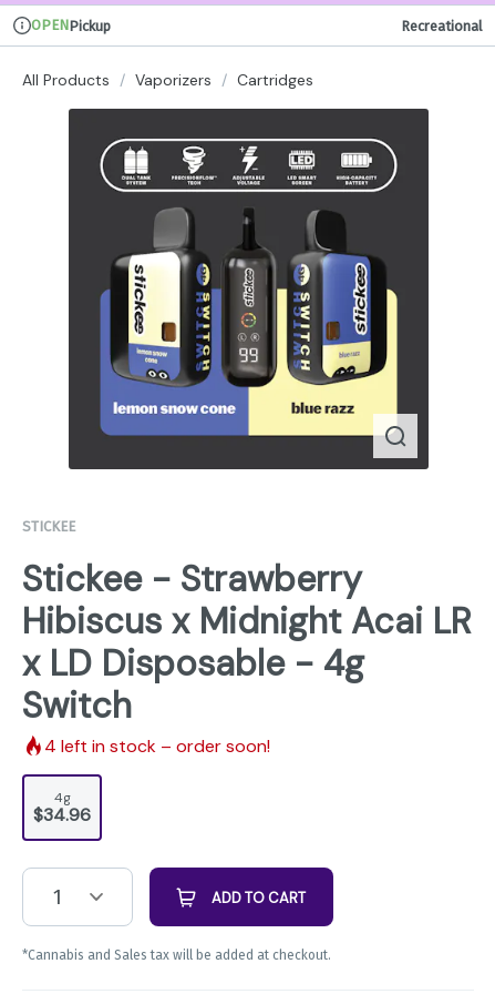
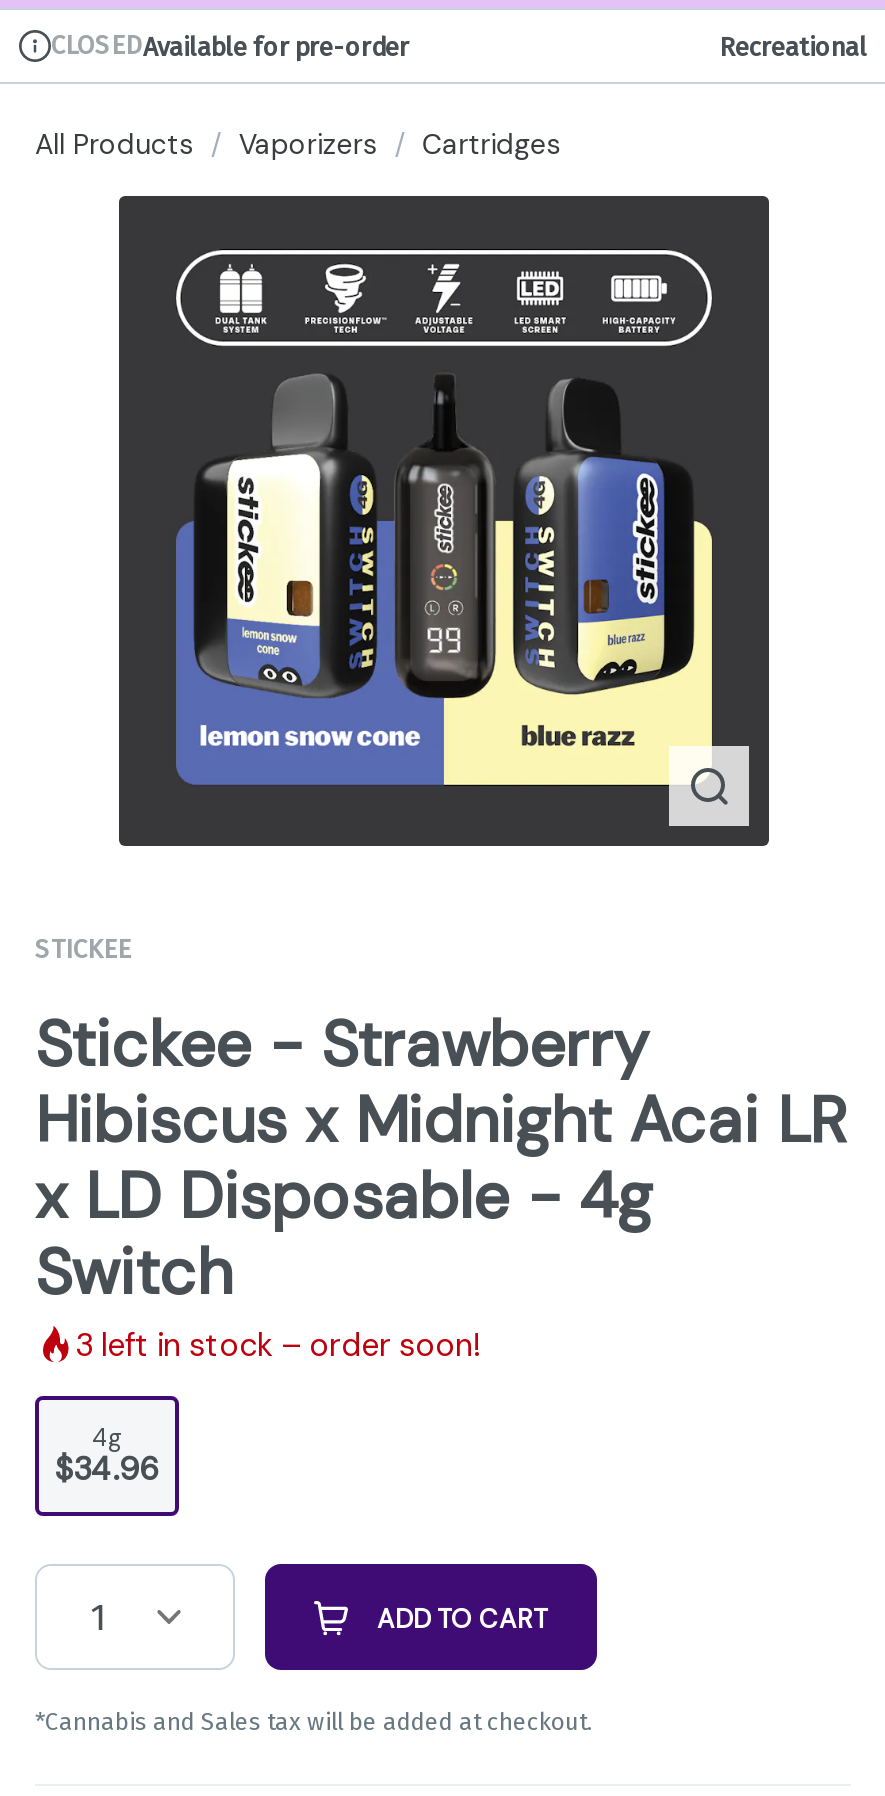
[31,17,111,34] OPENPickup -> [51,30,409,61] CLOSEDAvailable for pre-order
[44,734,270,758] 4 left in stock – order soon! -> [75,1324,479,1366] 3 left in stock – order soon!

